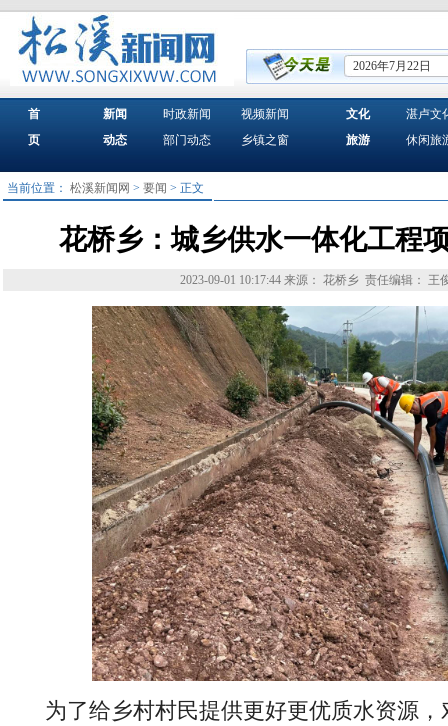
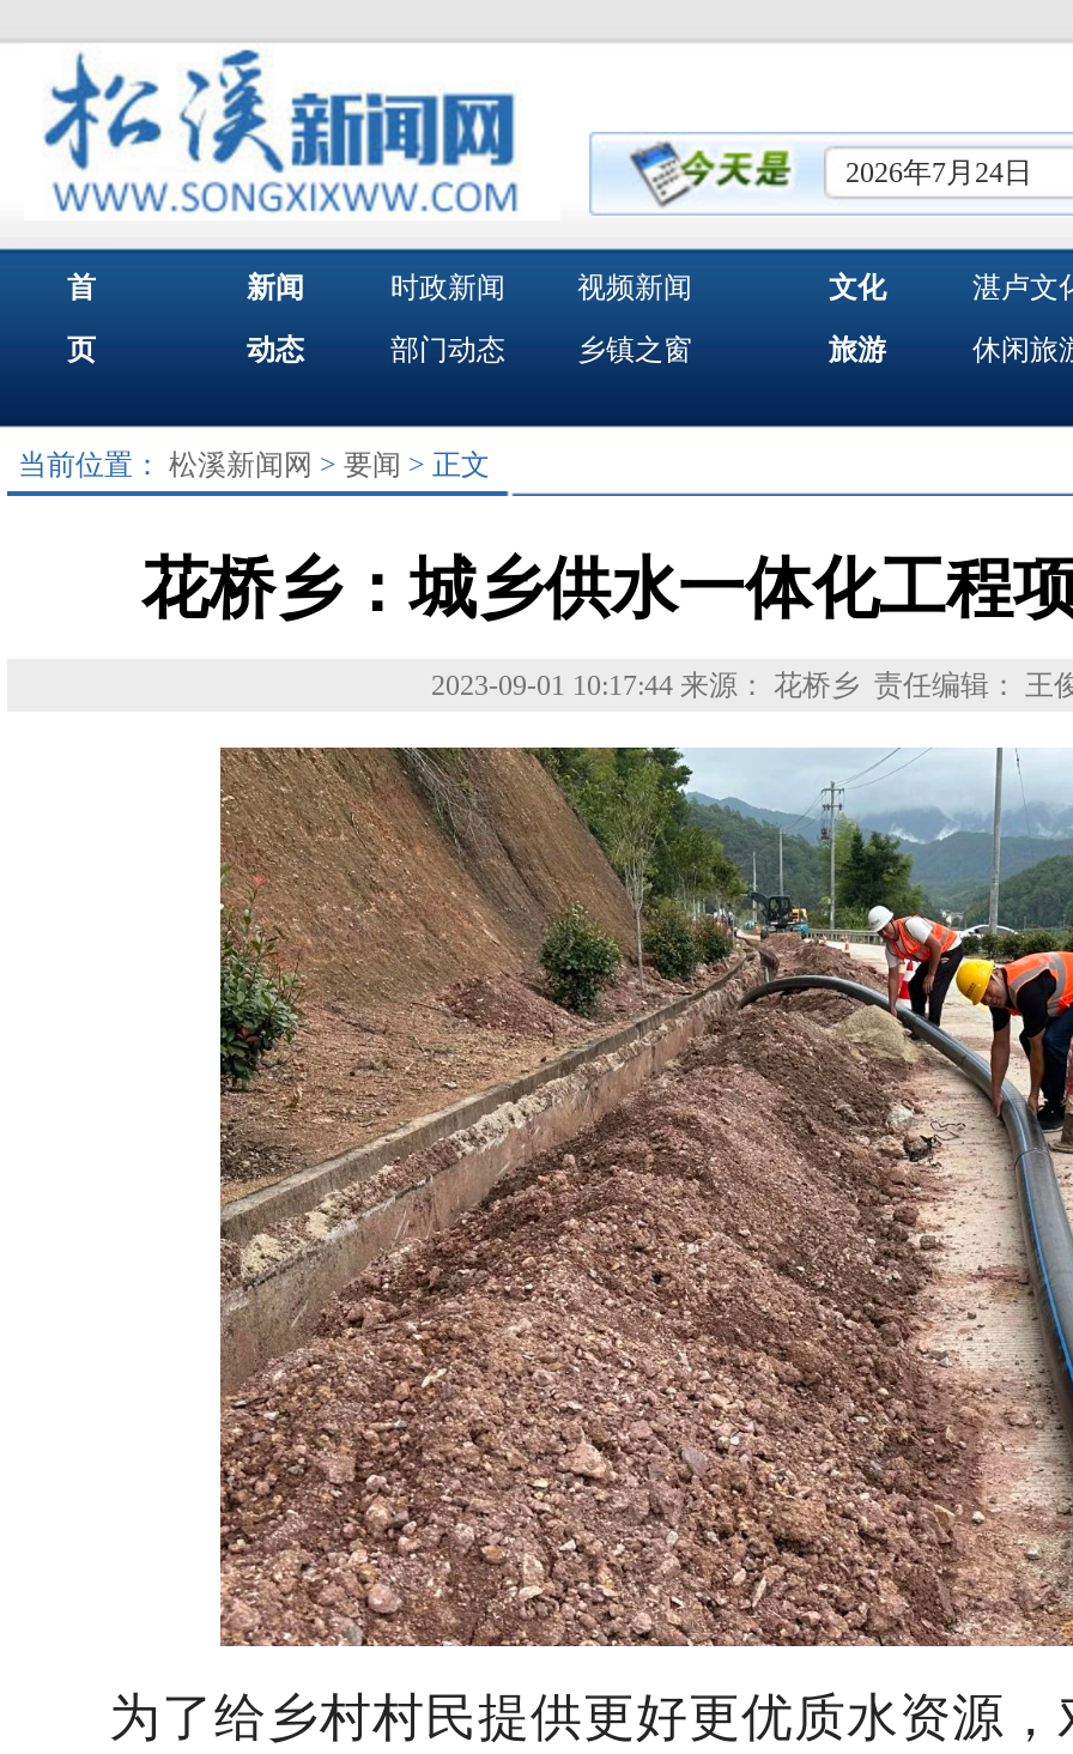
[353,59,431,73] 2026年7月22日 -> [845,156,1032,189] 2026年7月24日

